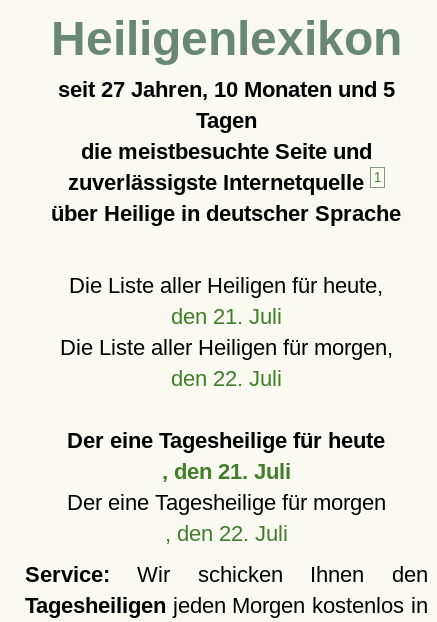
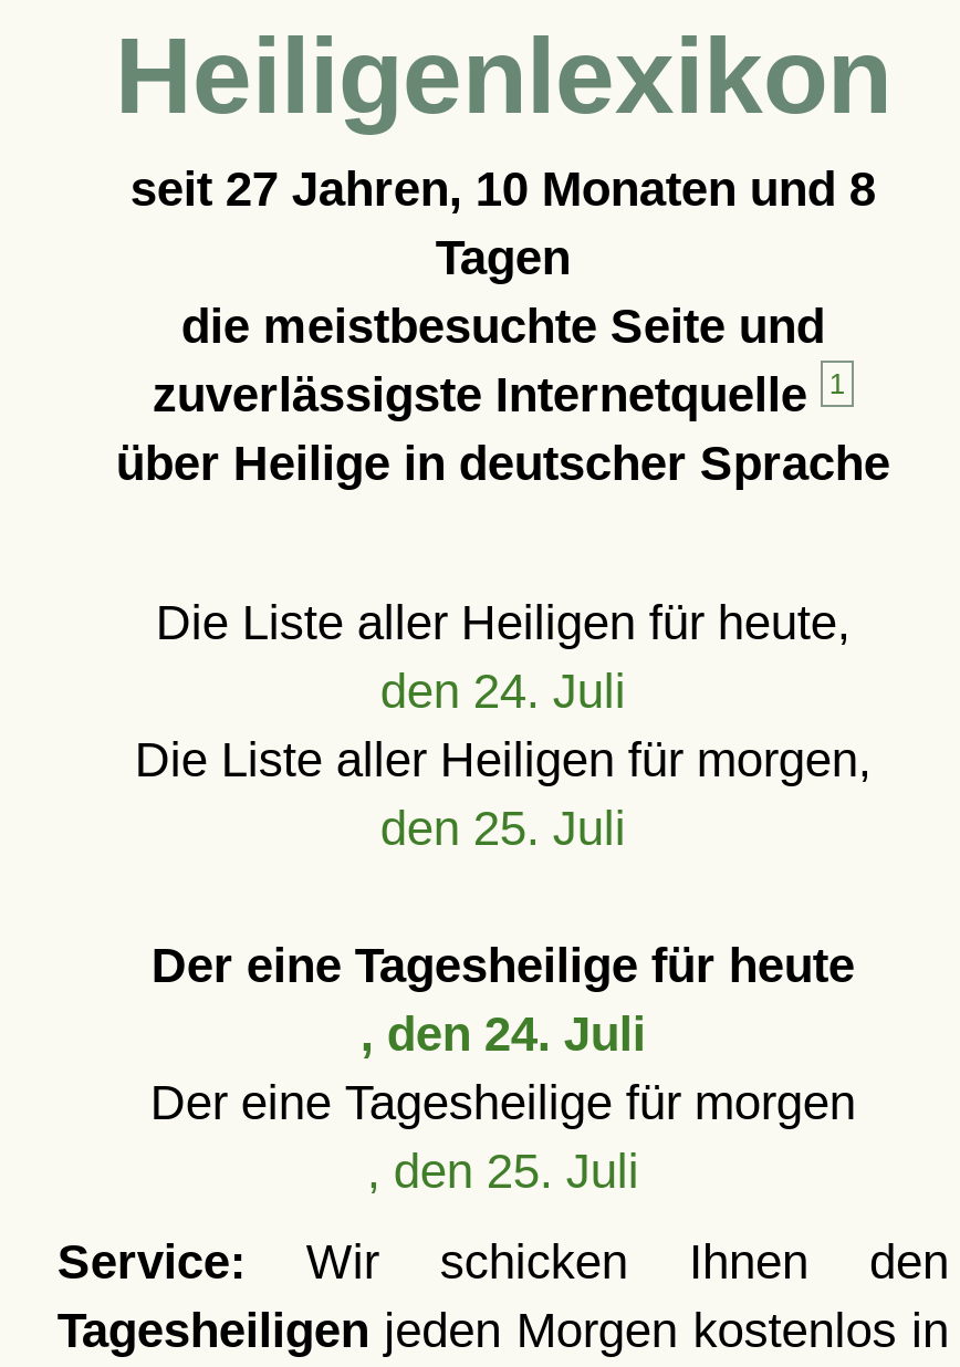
[58,77,395,102] seit 27 Jahren, 10 Monaten und 5 -> [130,161,876,217] seit 27 Jahren, 10 Monaten und 8
[171,304,282,329] den 21. Juli -> [380,664,626,719] den 24. Juli
[171,366,282,391] den 22. Juli -> [380,801,626,856] den 25. Juli
[162,459,291,484] , den 21. Juli -> [360,1006,646,1062] , den 24. Juli
[165,521,288,546] , den 22. Juli -> [367,1144,639,1199] , den 25. Juli

